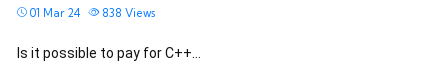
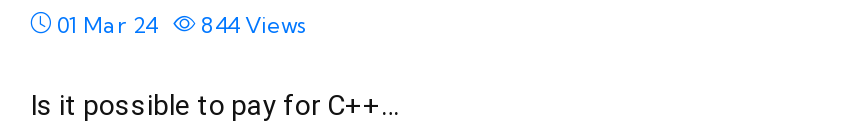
[30,6,155,20] 01 Mar 24 838 Views -> [57,10,305,38] 01 Mar 24 844 Views

